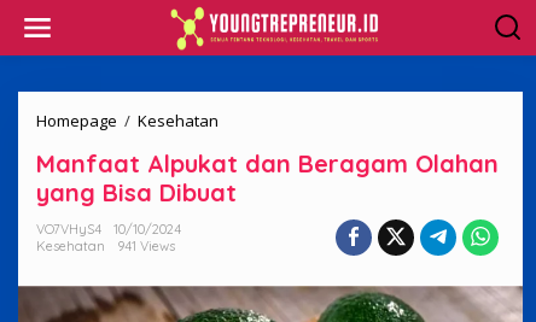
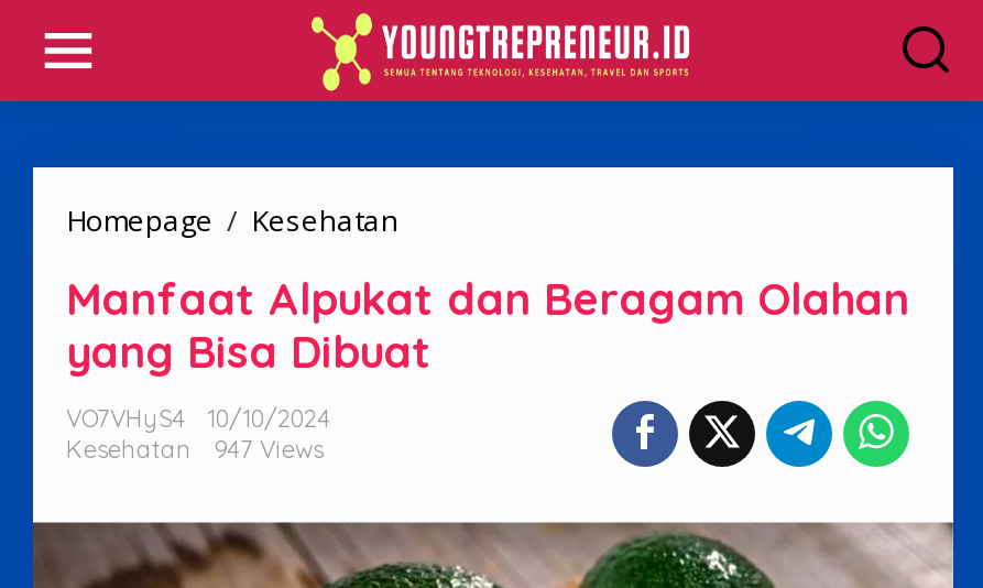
[36,238,175,254] Kesehatan 941 Views -> [66,434,324,465] Kesehatan 947 Views

